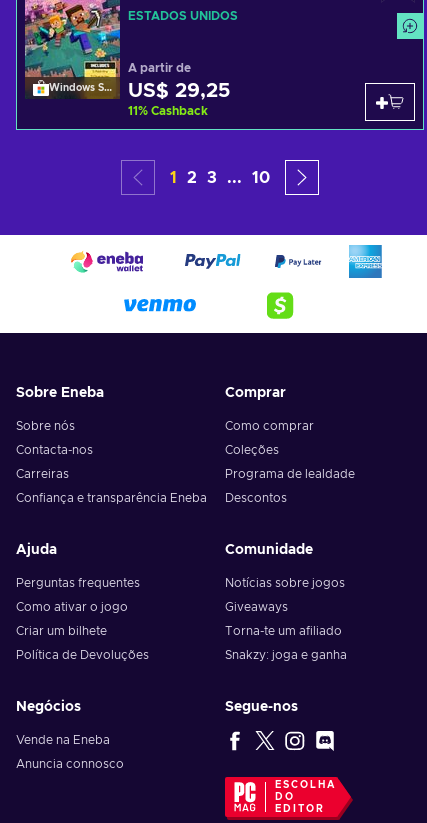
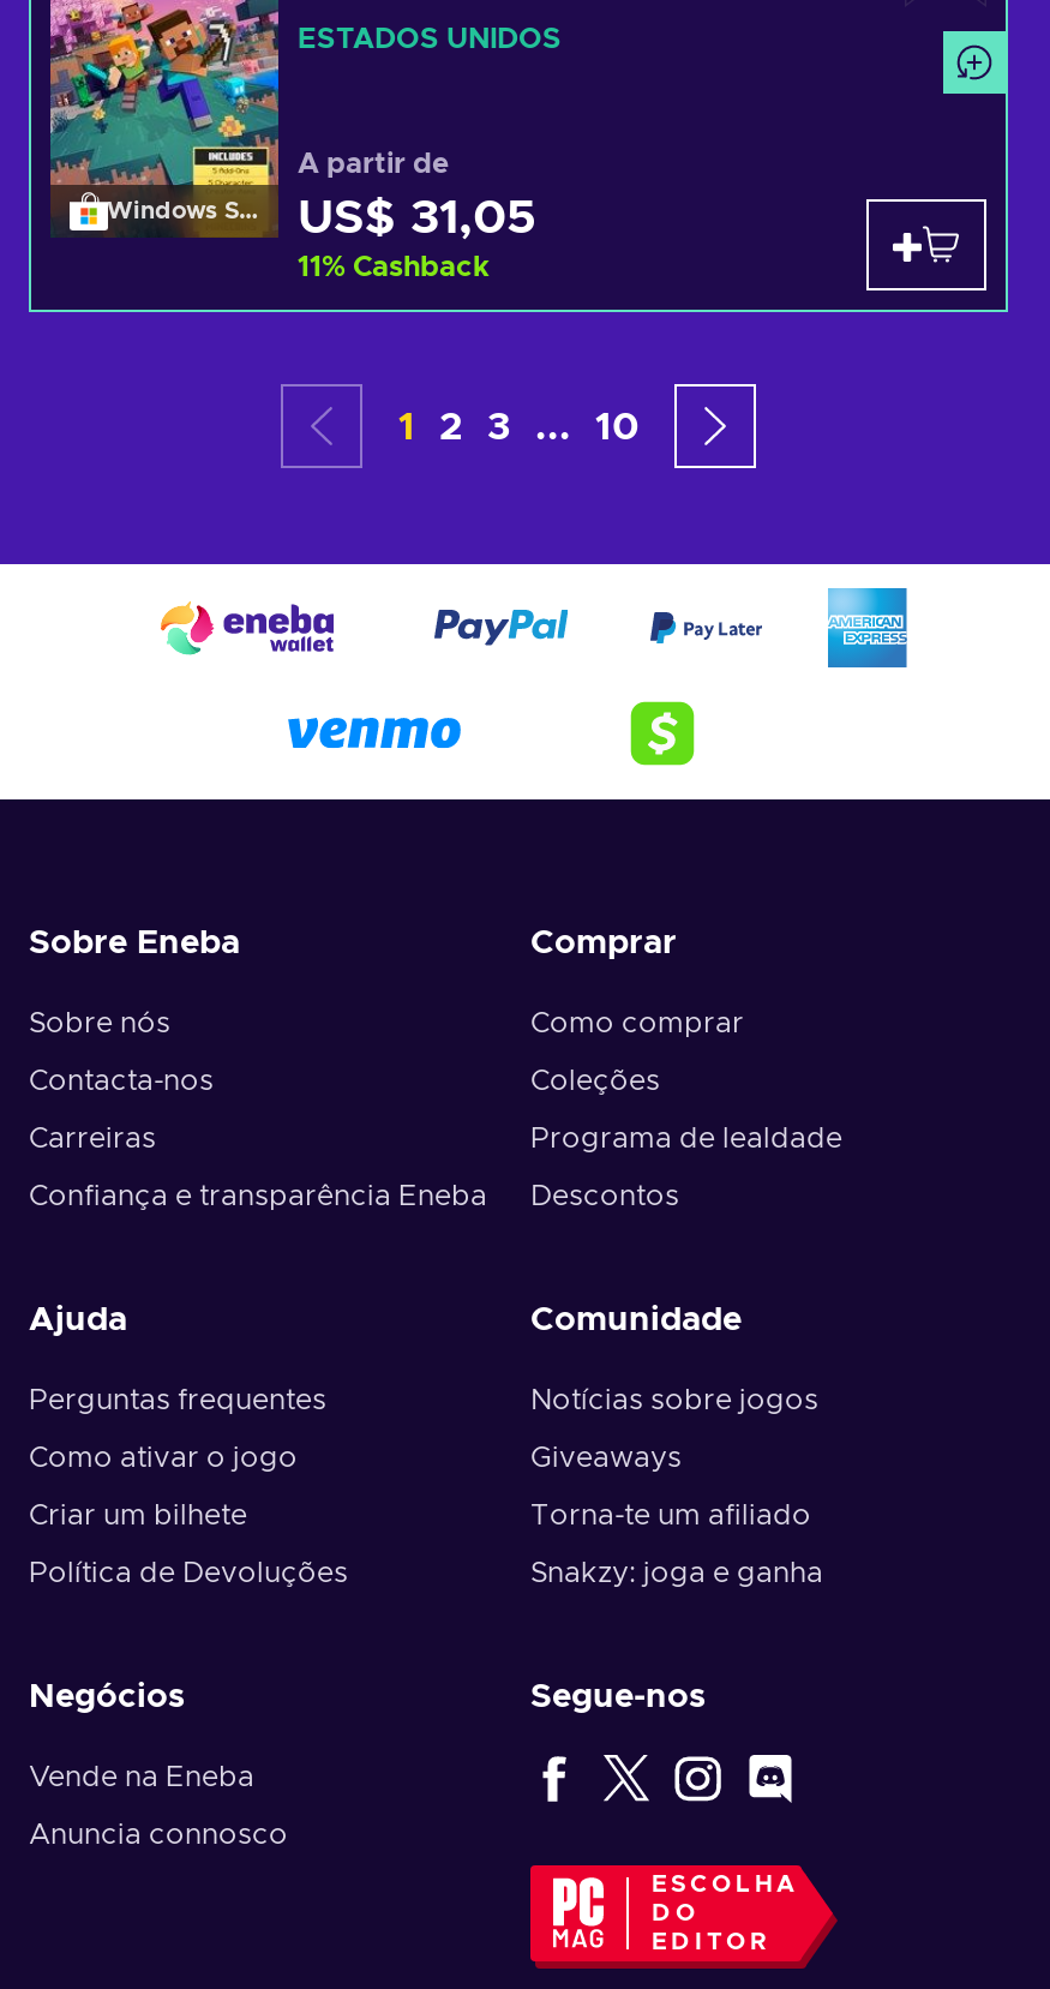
[128,81,230,101] US$ 29,25 -> [298,194,535,242] US$ 31,05

